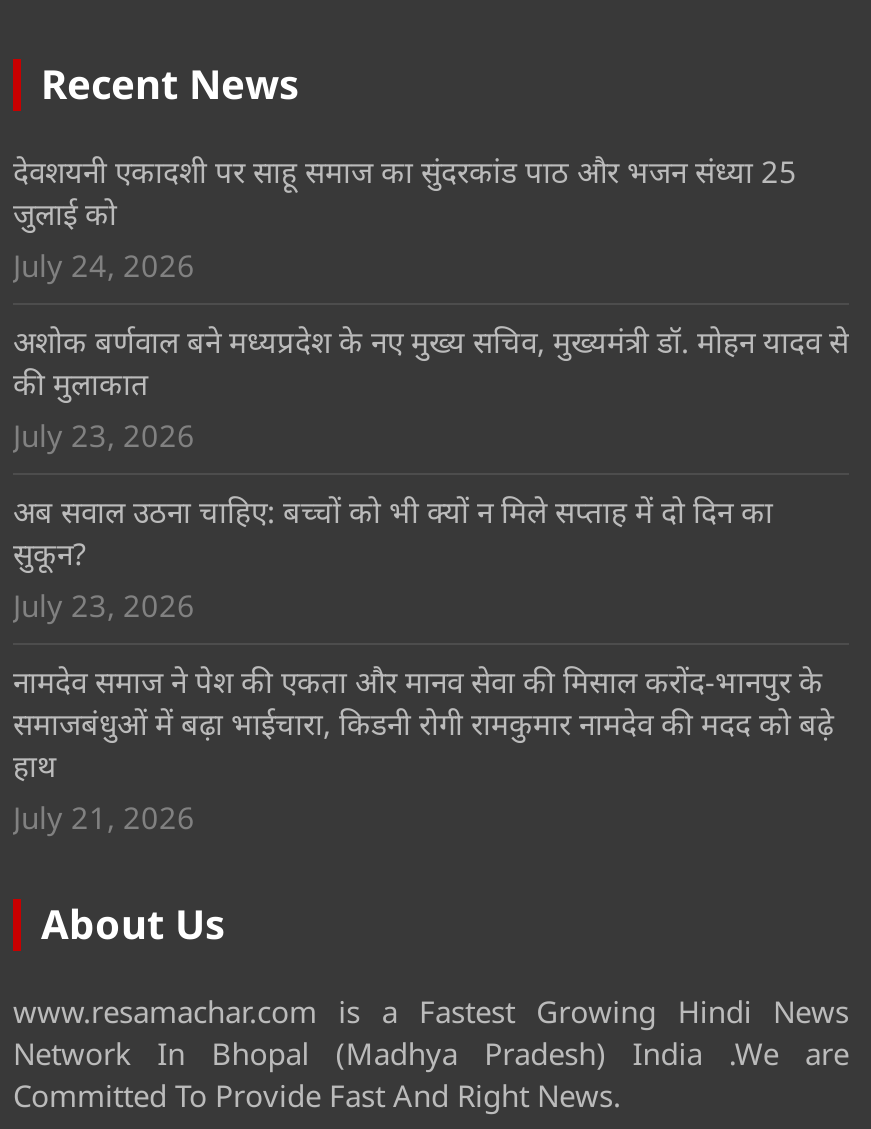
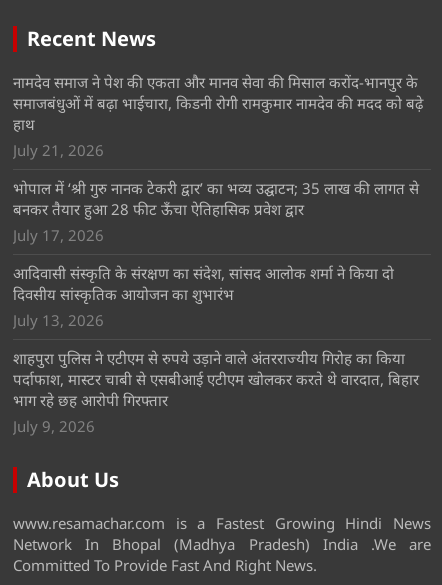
[13,151,849,625] देवशयनी एकादशी पर साहू समाज का सुंदरकांड पाठ और भजन संध्या 25 | जुलाई को | July 24, 2026 | अशोक बर्णवाल बने मध्यप्रदेश के नए मुख्य सचिव, मुख्यमंत्री डॉ. मोहन यादव से | की मुलाकात | July 23, 2026 | अब सवाल उठना चाहिए: बच्चों को भी क्यों न मिले सप्ताह में दो दिन का | सुकून? | July 23, 2026 -> none
moved [13,661,833,837] -> [13,72,423,160]: नामदेव समाज ने पेश की एकता और मानव सेवा की मिसाल करोंद-भानपुर के | समाजबंधुओं में बढ़ा भाईचारा, किडनी रोगी रामकुमार नामदेव की मदद को बढ़े | हाथ | July 21, 2026
none -> [13,178,419,436] भोपाल में ‘श्री गुरु नानक टेकरी द्वार’ का भव्य उद्घाटन; 35 लाख की लागत से | बनकर तैयार हुआ 28 फीट ऊँचा ऐतिहासिक प्रवेश द्वार | July 17, 2026 | आदिवासी संस्कृति के संरक्षण का संदेश, सांसद आलोक शर्मा ने किया दो | दिवसीय सांस्कृतिक आयोजन का शुभारंभ | July 13, 2026 | शाहपुरा पुलिस ने एटीएम से रुपये उड़ाने वाले अंतरराज्यीय गिरोह का किया | पर्दाफाश, मास्टर चाबी से एसबीआई एटीएम खोलकर करते थे वारदात, बिहार | भाग रहे छह आरोपी गिरफ्तार | July 9, 2026

